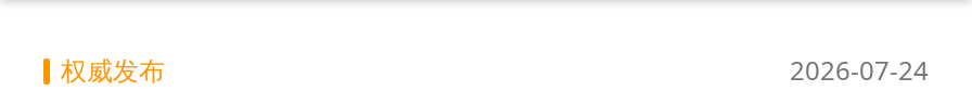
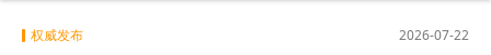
[790,52,929,89] 2026-07-24 -> [399,26,469,44] 2026-07-22

